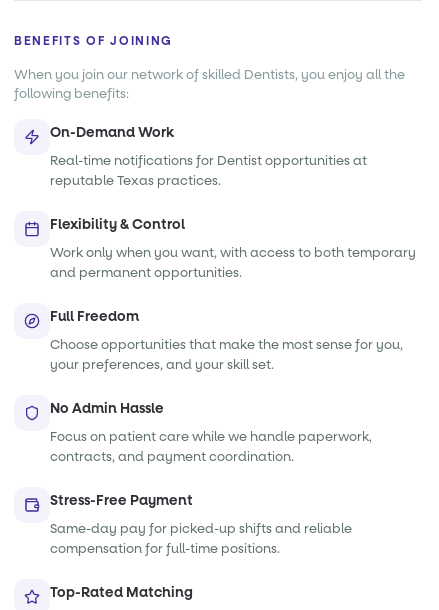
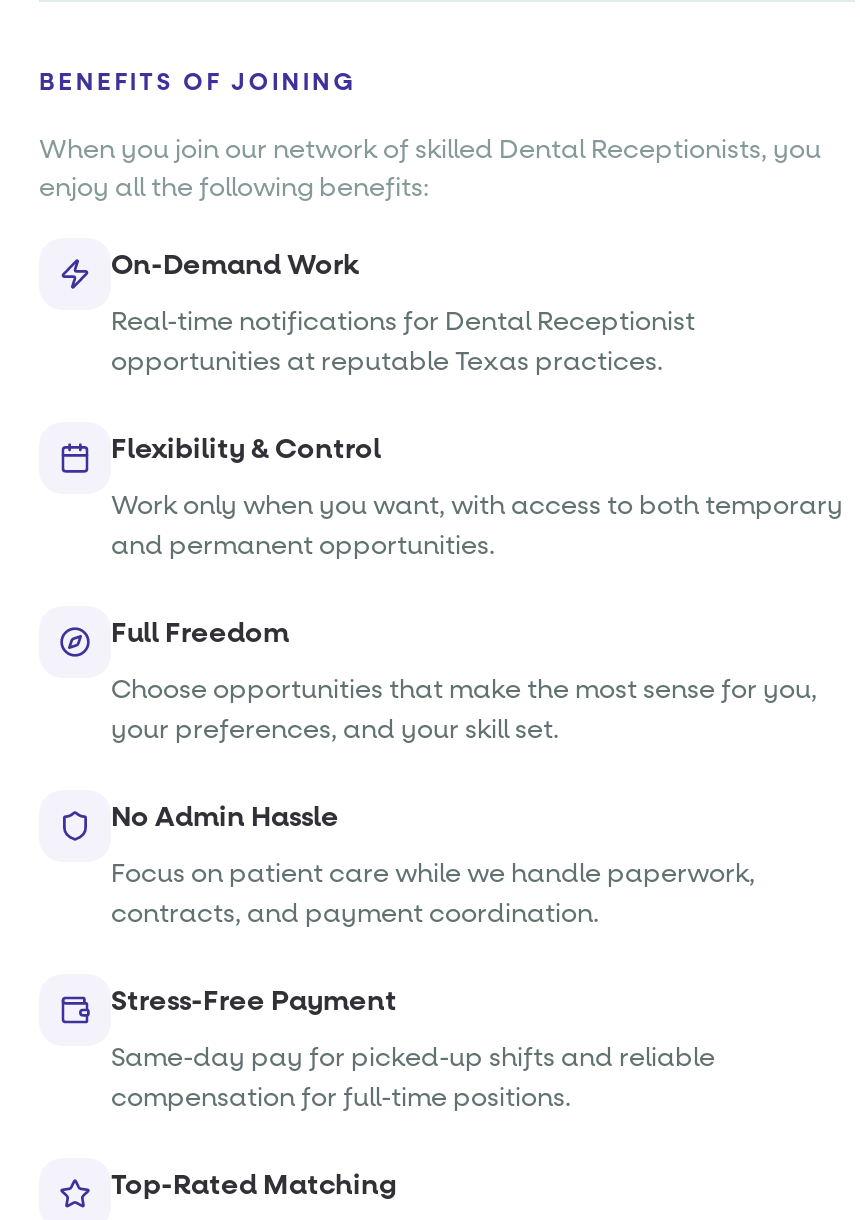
[14,66,405,102] When you join our network of skilled Dentists, you enjoy all the | following benefits: -> [39,132,821,204] When you join our network of skilled Dental Receptionists, you | enjoy all the following benefits:
[50,152,367,189] Real-time notifications for Dentist opportunities at | reputable Texas practices. -> [111,304,695,378] Real-time notifications for Dental Receptionist | opportunities at reputable Texas practices.

